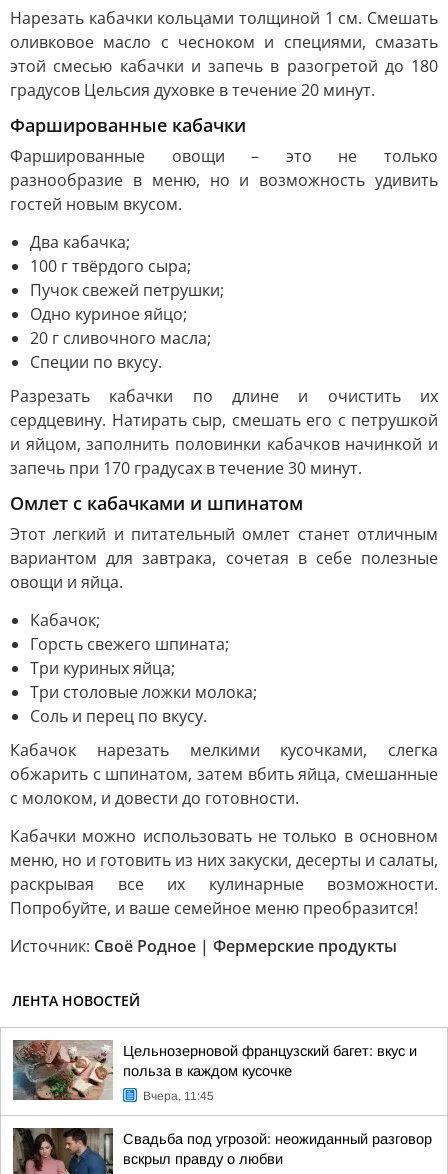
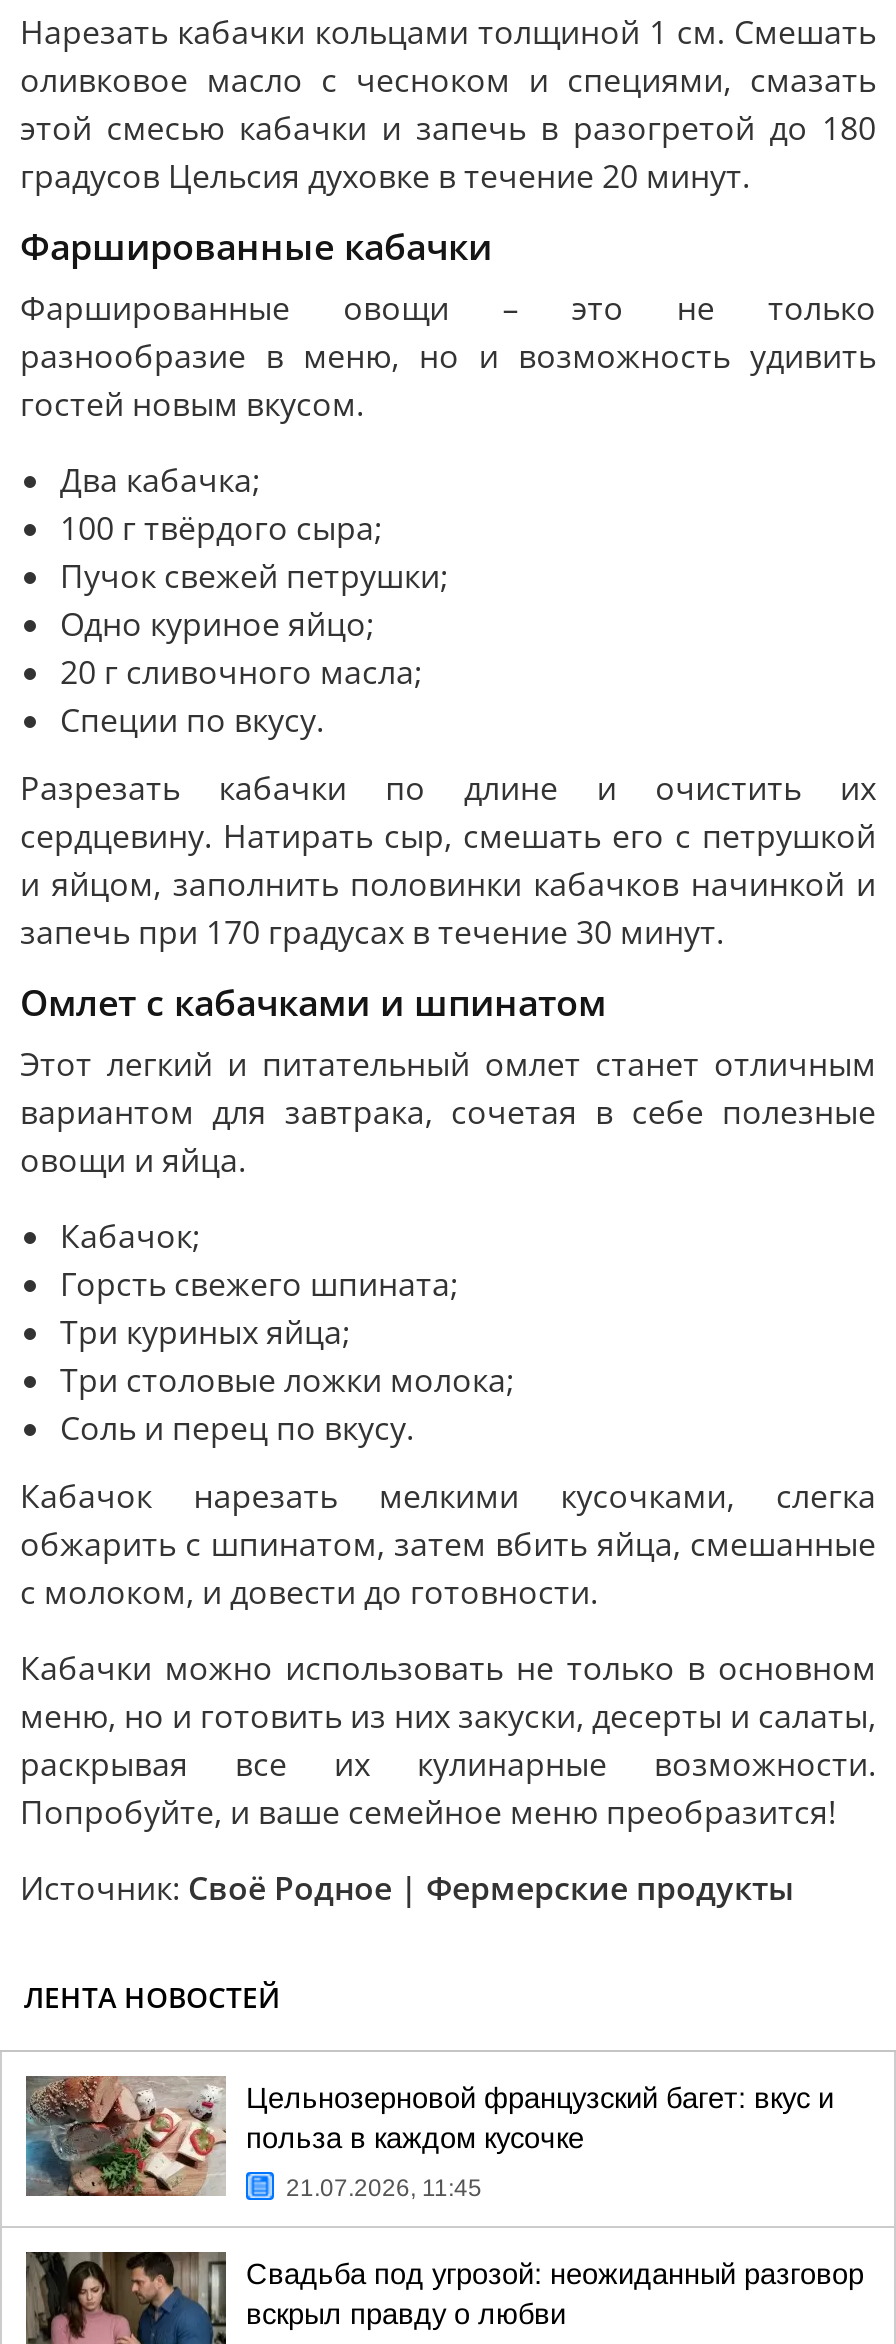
[143,1089,214,1103] Вчера, 11:45 -> [286,2174,482,2202] 21.07.2026, 11:45

